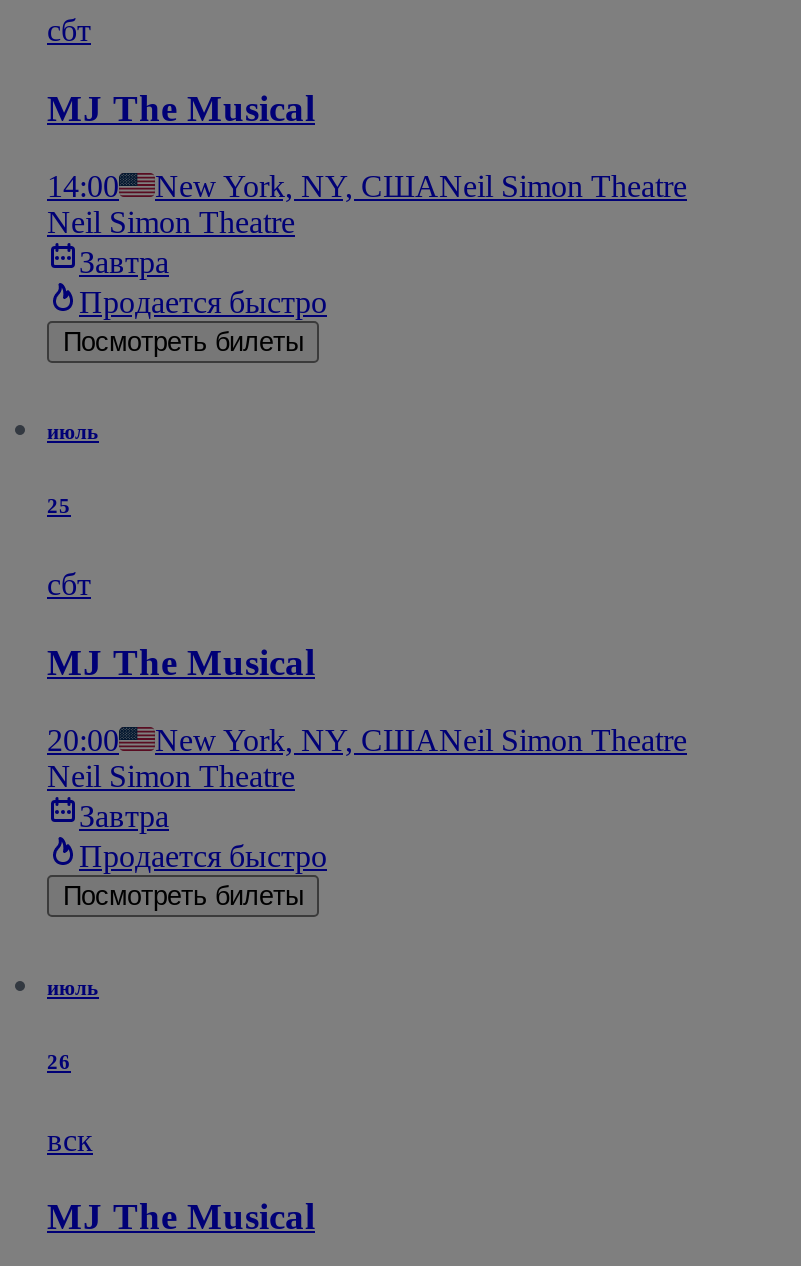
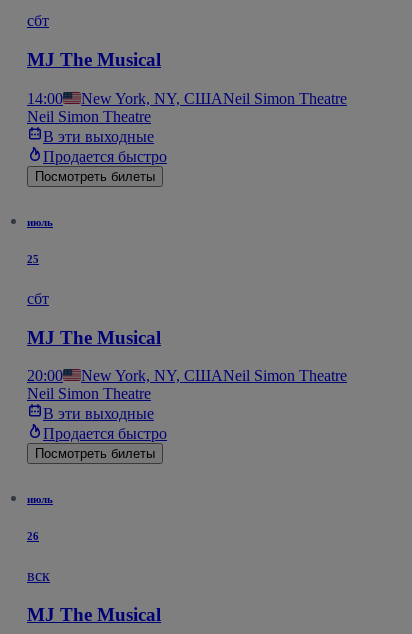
[79,244,169,278] Завтра -> [43,128,154,145] В эти выходные
[79,798,169,832] Завтра -> [43,405,154,422] В эти выходные

